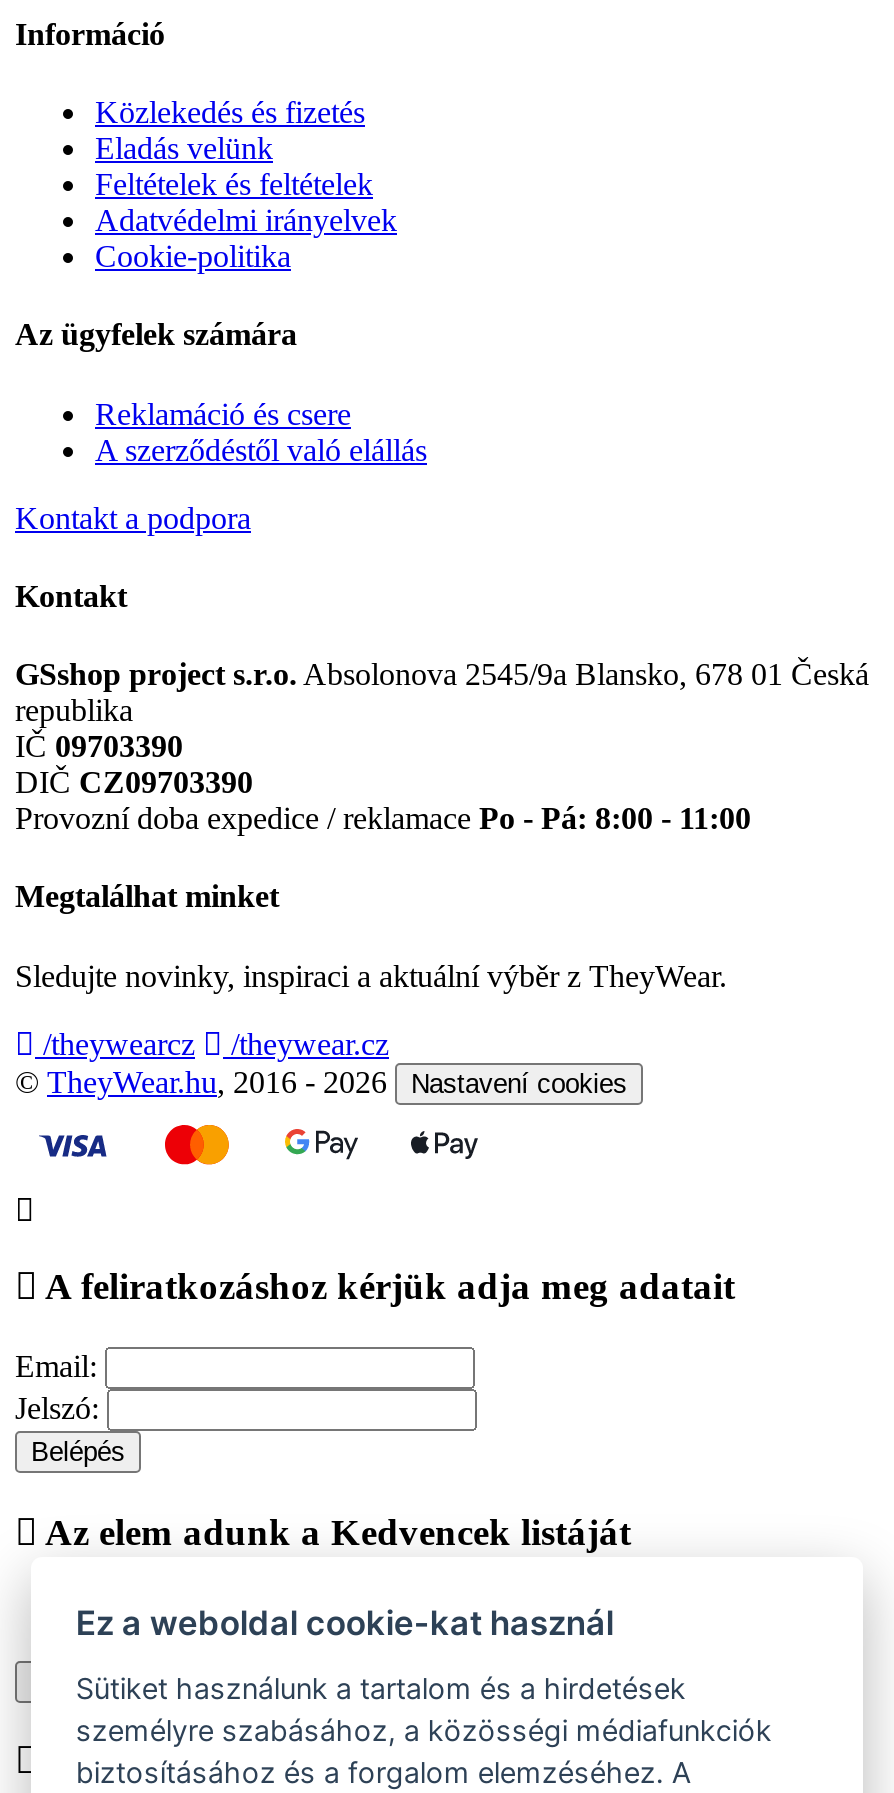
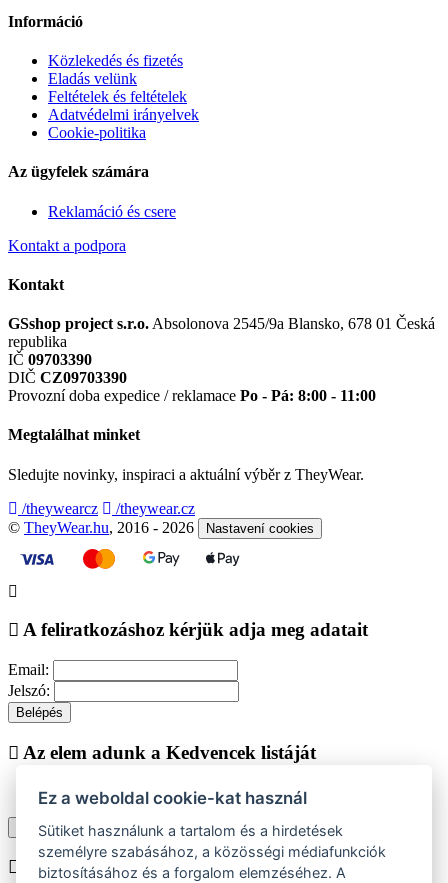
[95,432,427,466] A szerződéstől való elállás -> none

